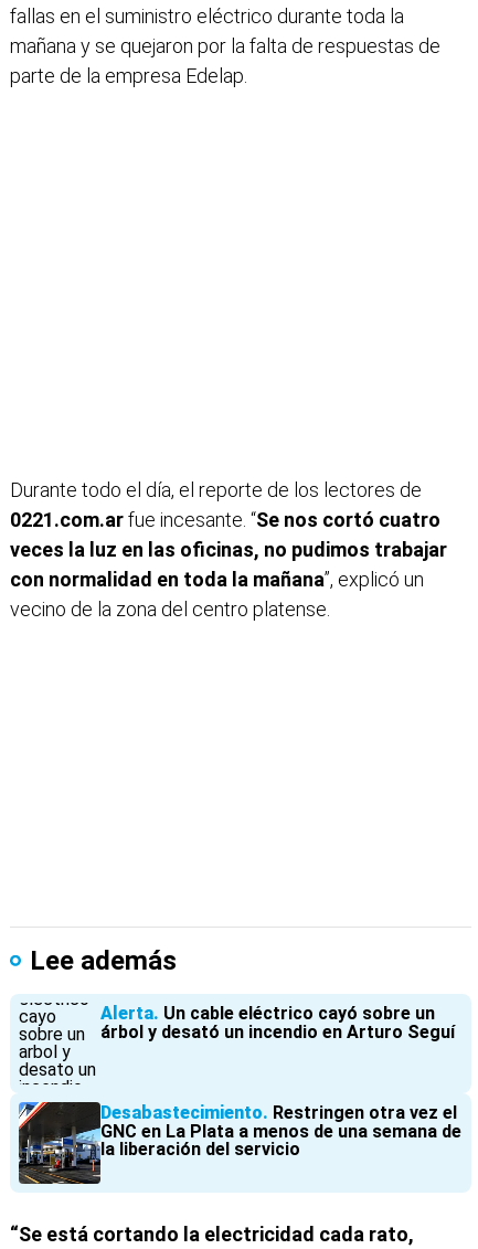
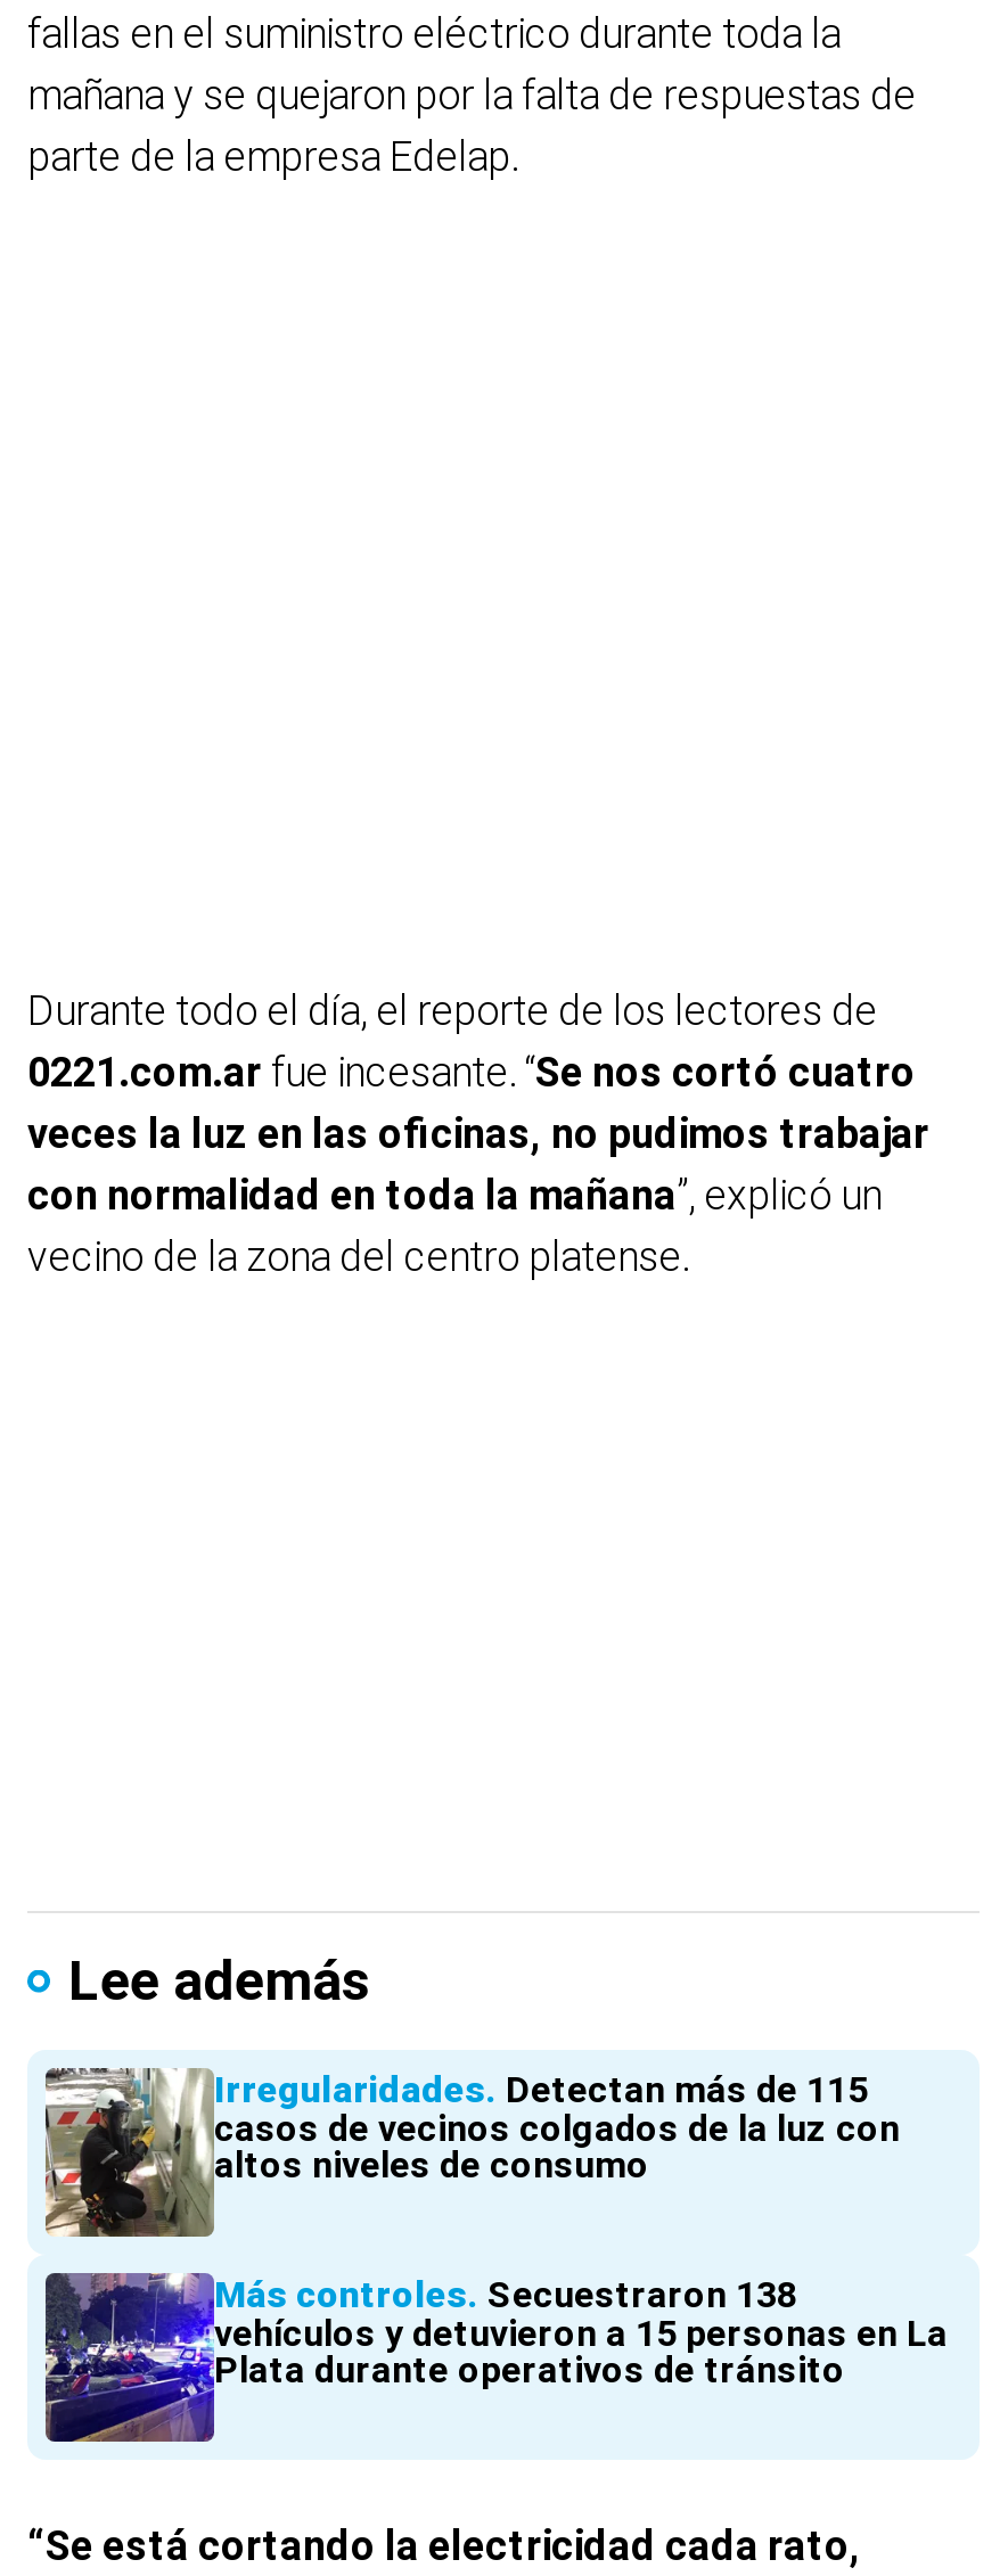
[18,1002,455,1086] [image] | Alerta Un cable eléctrico cayó sobre un | árbol y desató un incendio en Arturo Seguí -> [43,2068,900,2239] [image] | Irregularidades Detectan más de 115 | casos de vecinos colgados de la luz con | altos niveles de consumo
[18,1101,461,1185] [image] | Desabastecimiento Restringen otra vez el | GNC en La Plata a menos de una semana de | la liberación del servicio -> [43,2271,948,2444] [image] | Más controles Secuestraron 138 | vehículos y detuvieron a 15 personas en La | Plata durante operativos de tránsito

